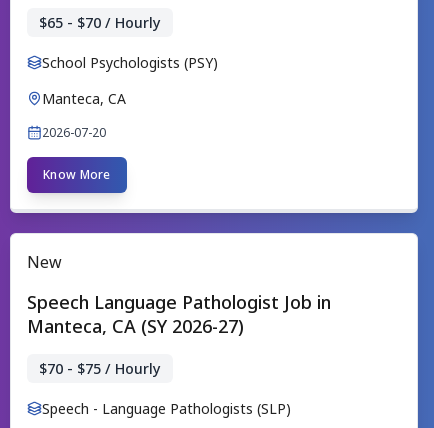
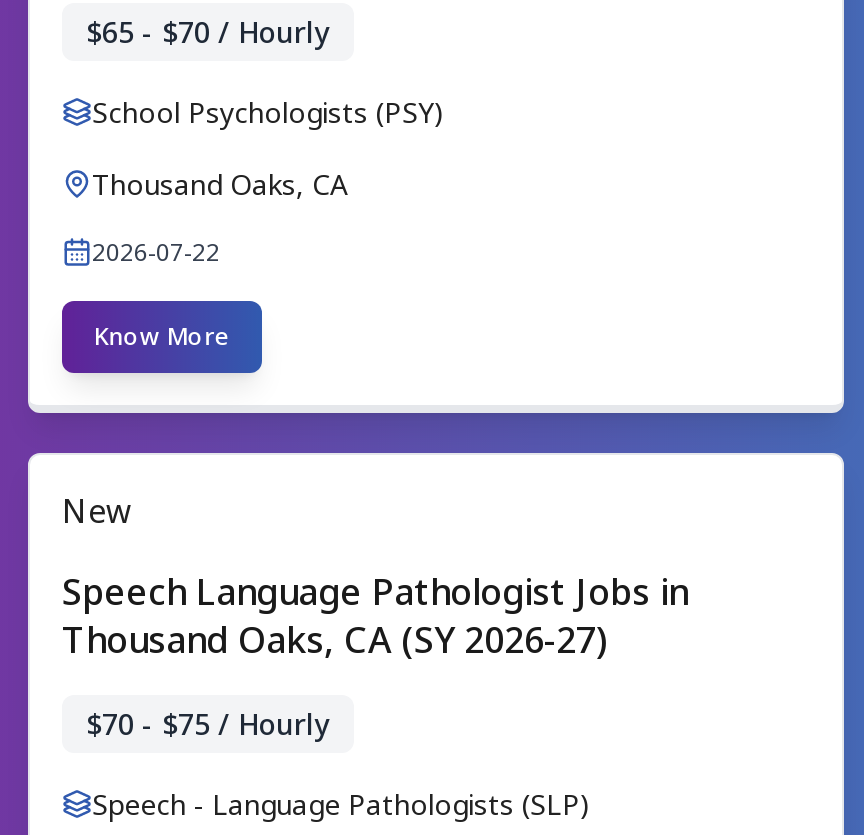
[42,89,126,108] Manteca, CA -> [92,164,348,202] Thousand Oaks, CA
[42,124,106,141] 2026-07-20 -> [92,234,220,268] 2026-07-22
[27,290,331,338] Speech Language Pathologist Job in | Manteca, CA (SY 2026-27) -> [62,566,688,662] Speech Language Pathologist Jobs in | Thousand Oaks, CA (SY 2026-27)

